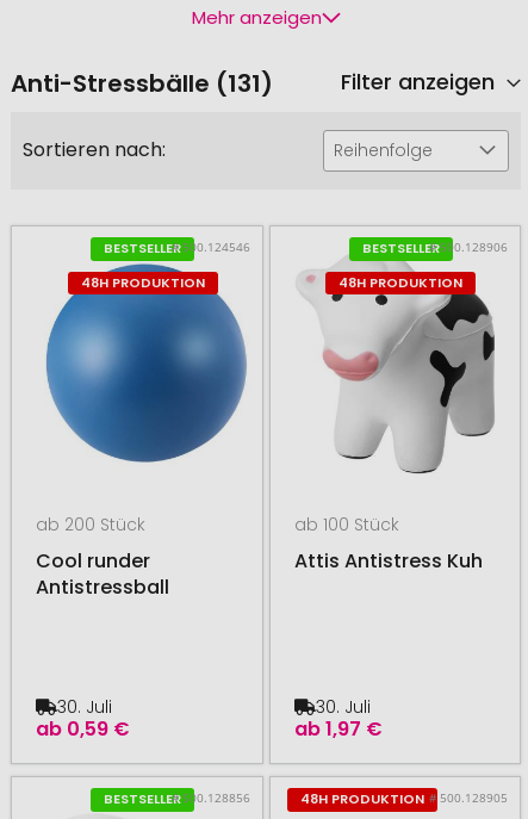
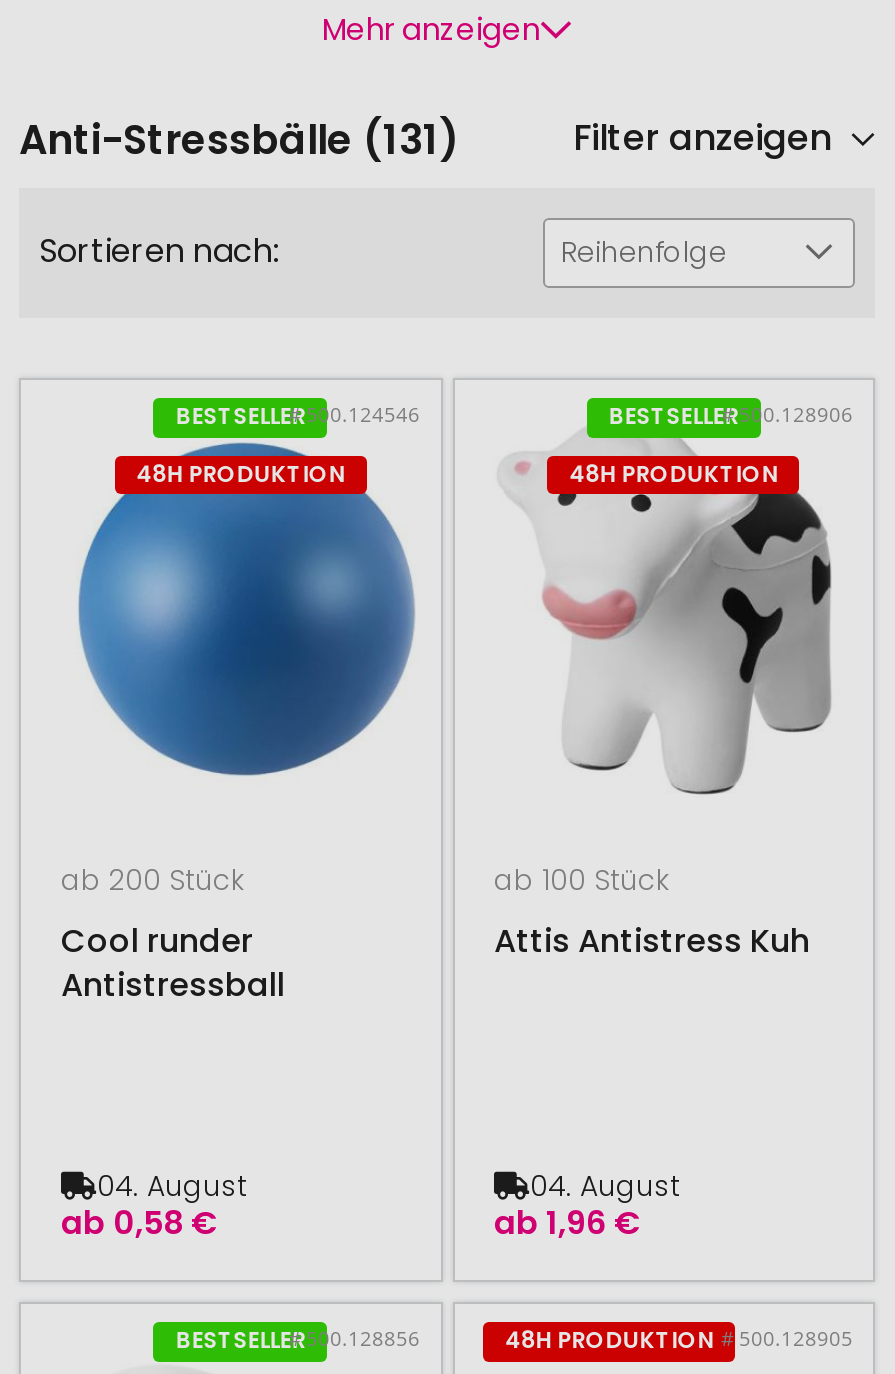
[57,695,112,719] 30. Juli -> [97,1166,247,1206] 04. August
[315,695,370,719] 30. Juli -> [530,1166,680,1206] 04. August
[36,715,130,742] ab 0,59 € -> [61,1200,219,1246] ab 0,58 €
[294,715,382,742] ab 1,97 € -> [494,1200,642,1246] ab 1,96 €

